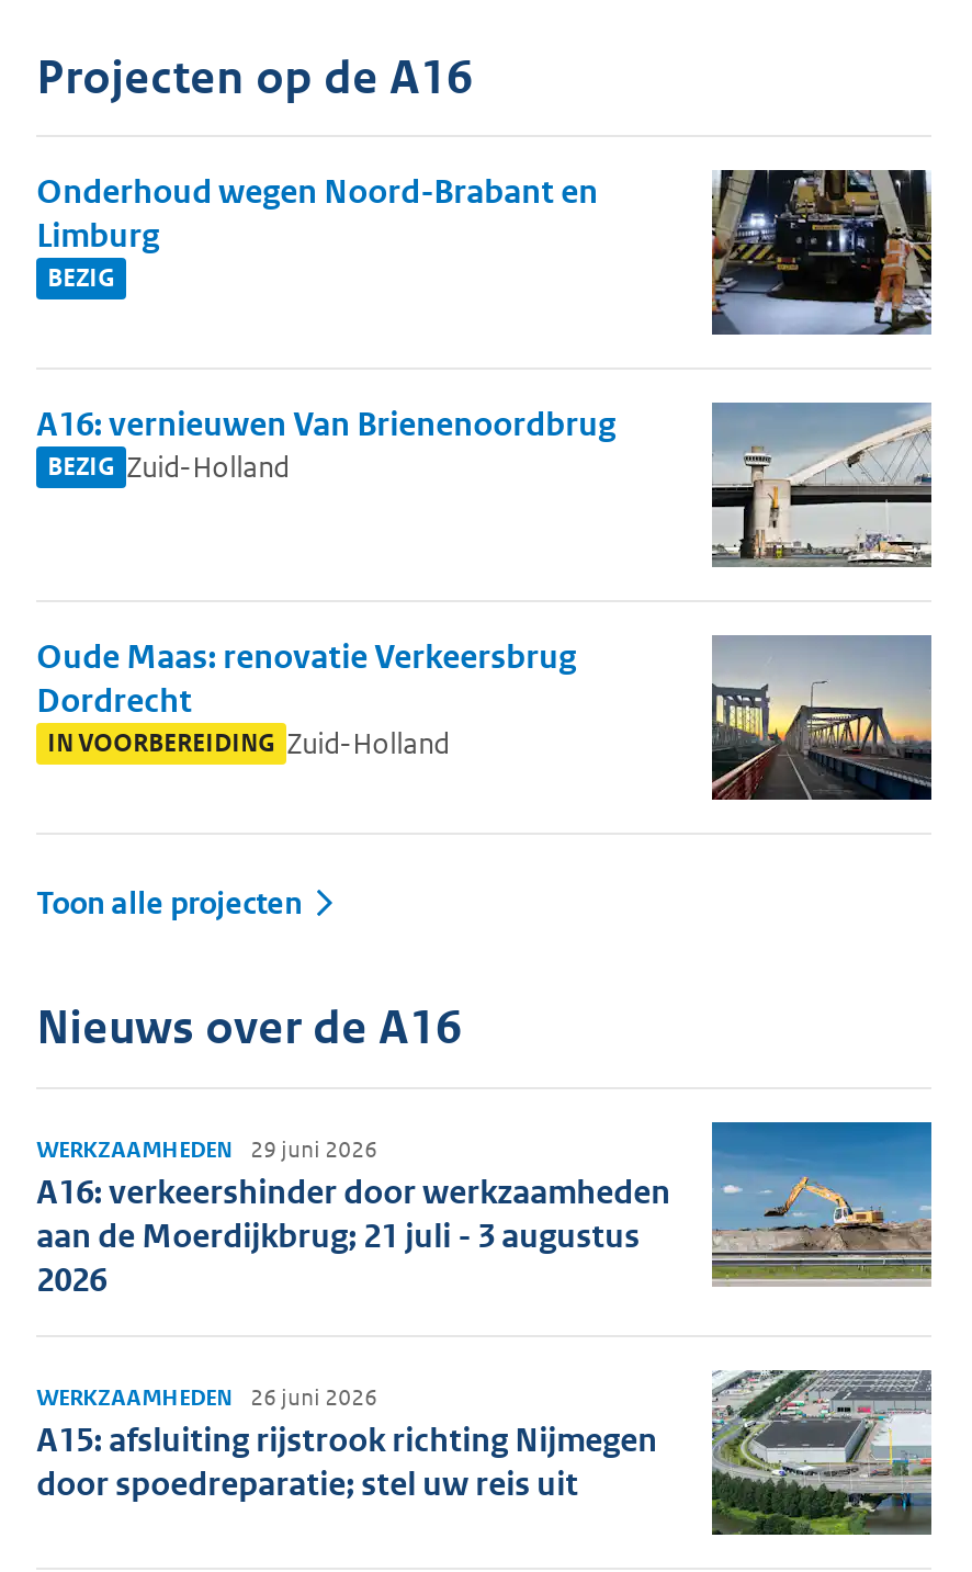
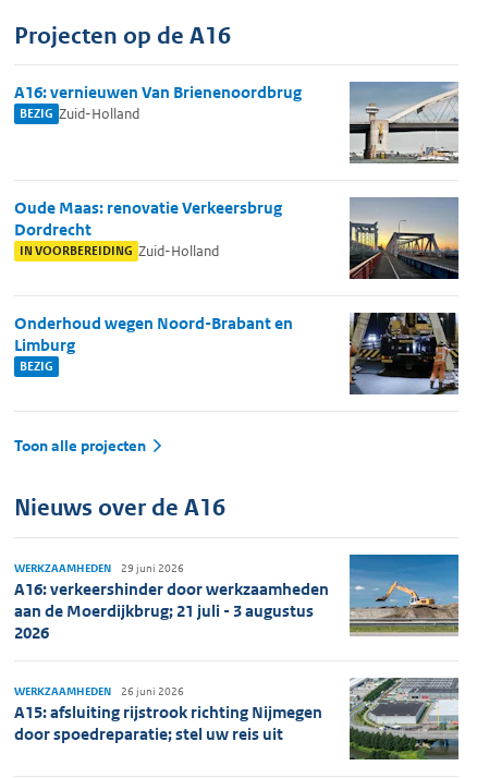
moved [36,170,598,296] -> [14,313,293,375]: Onderhoud wegen Noord-Brabant en | Limburg | BEZIG
moved [36,403,616,762] -> [14,82,302,260]: A16: vernieuwen Van Brienenoordbrug | BEZIG Zuid-Holland | Oude Maas: renovatie Verkeersbrug | Dordrecht | IN VOORBEREIDING Zuid-Holland

